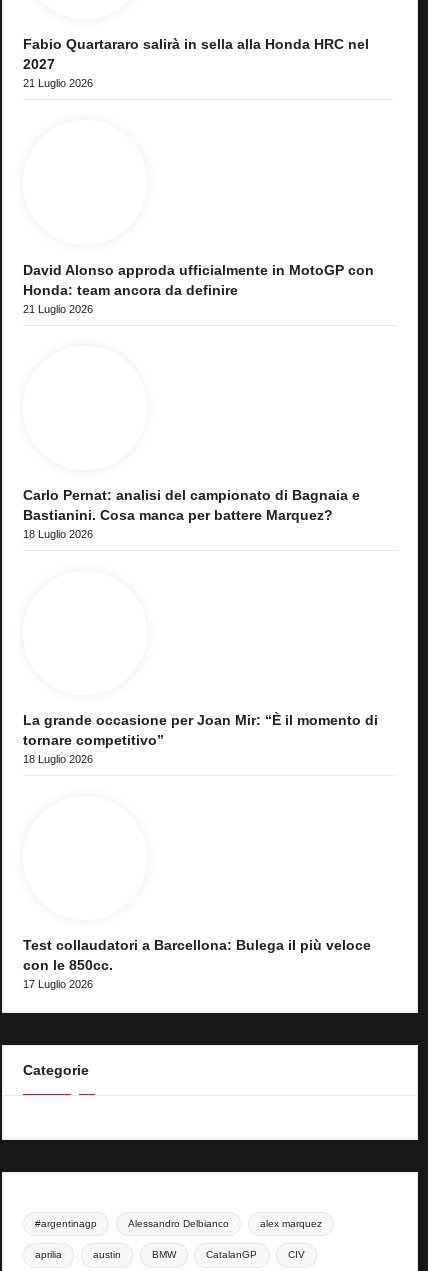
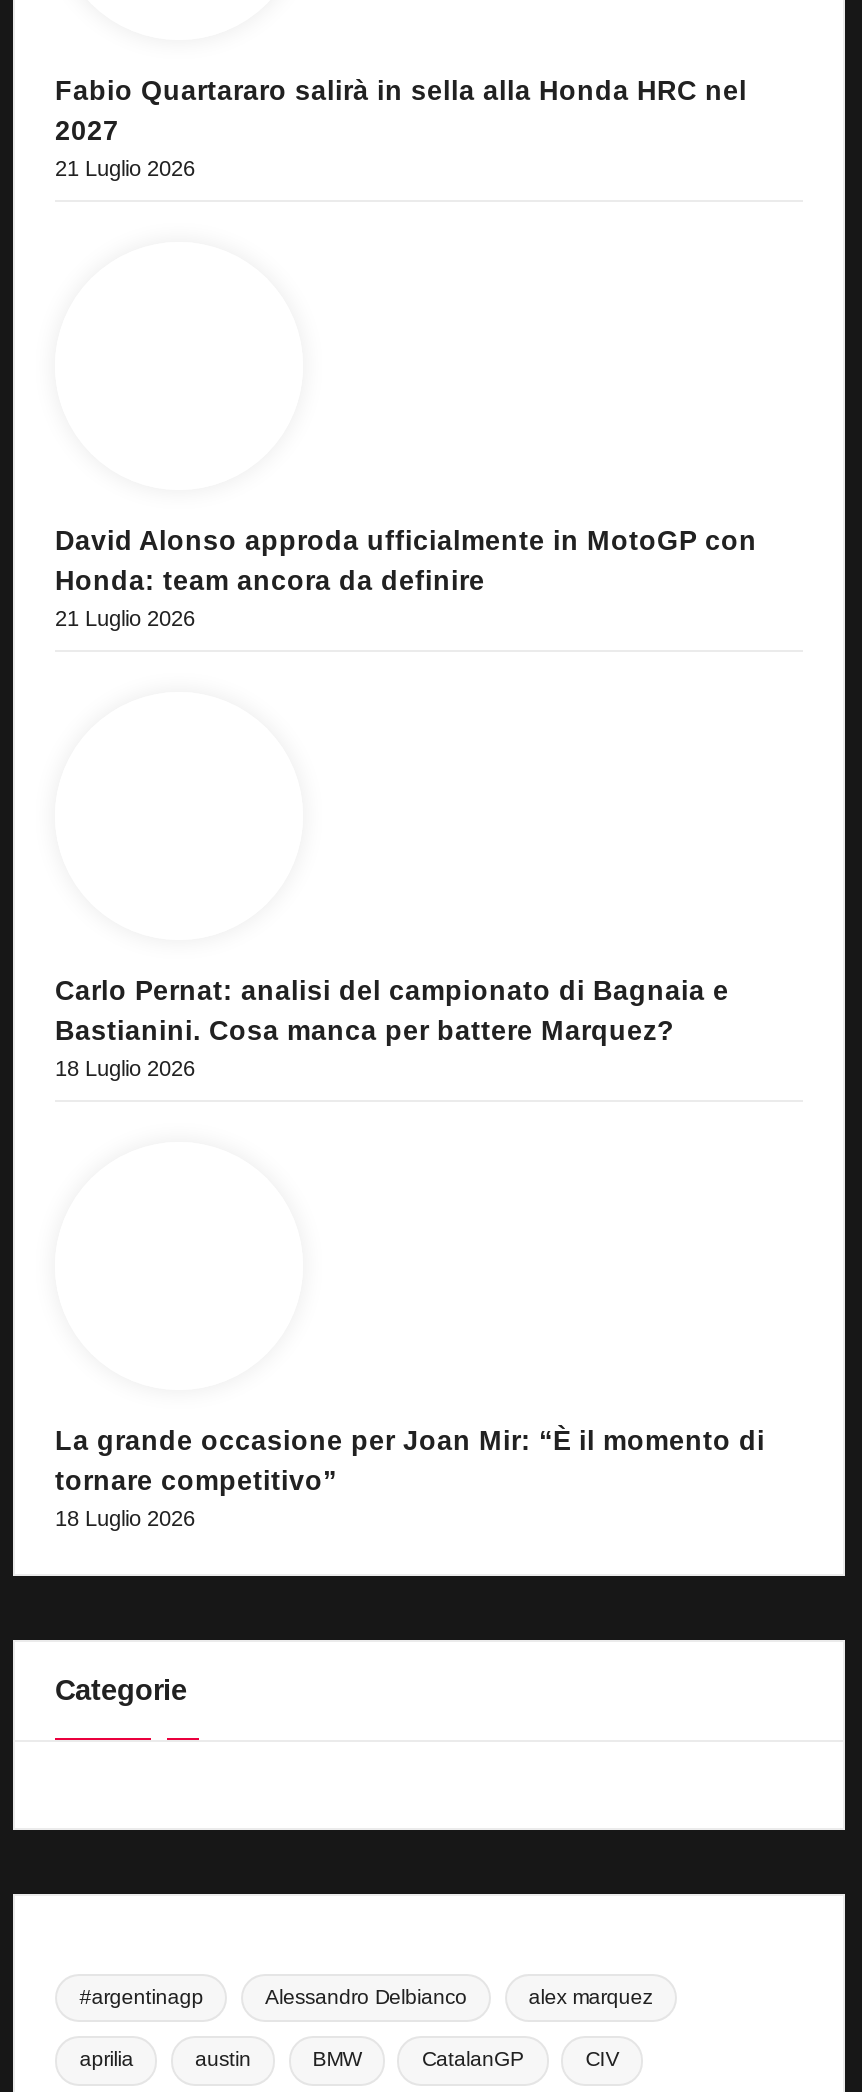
[23,938,371,990] Test collaudatori a Barcellona: Bulega il più veloce | con le 850cc. | 17 Luglio 2026 -> none

